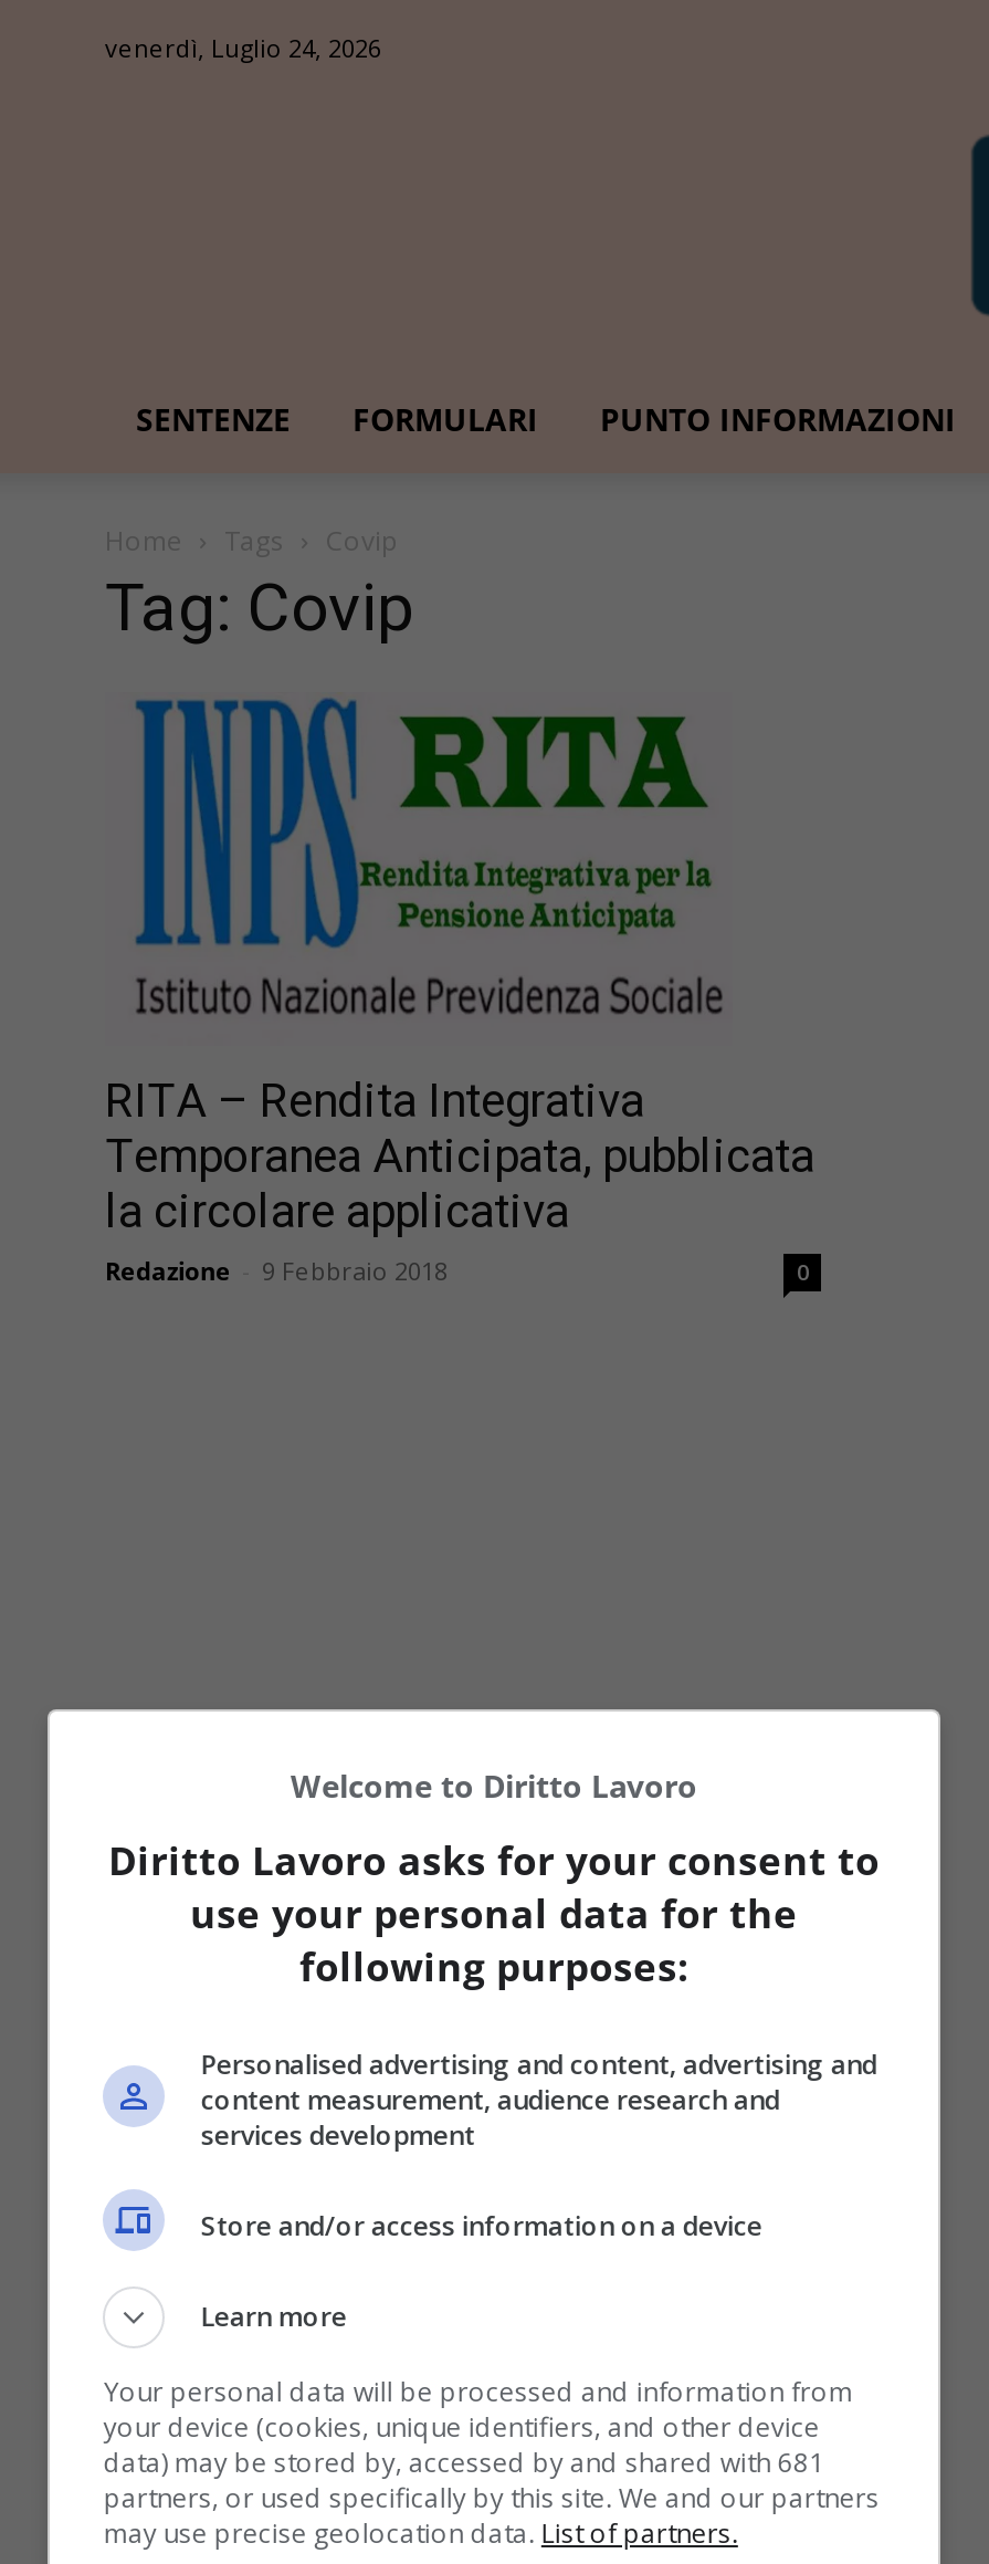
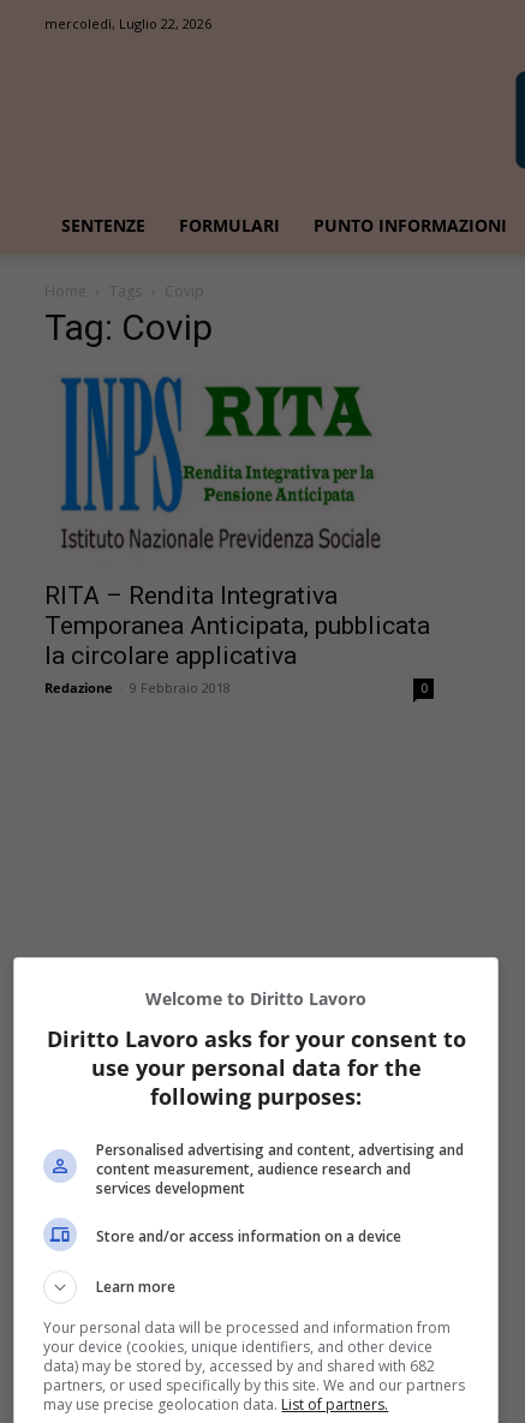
[105,31,381,64] venerdì, Luglio 24, 2026 -> [44,14,211,32] mercoledì, Luglio 22, 2026
[104,2443,824,2481] data) may be stored by, accessed by and shared with 681 -> [44,1355,435,1376] data) may be stored by, accessed by and shared with 682

